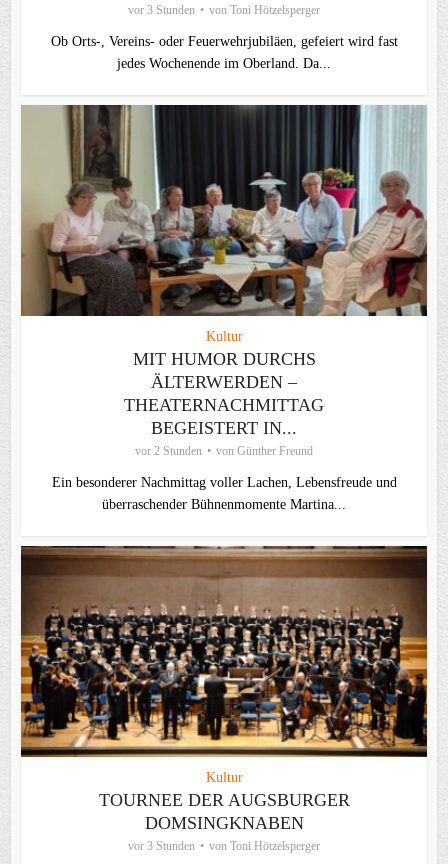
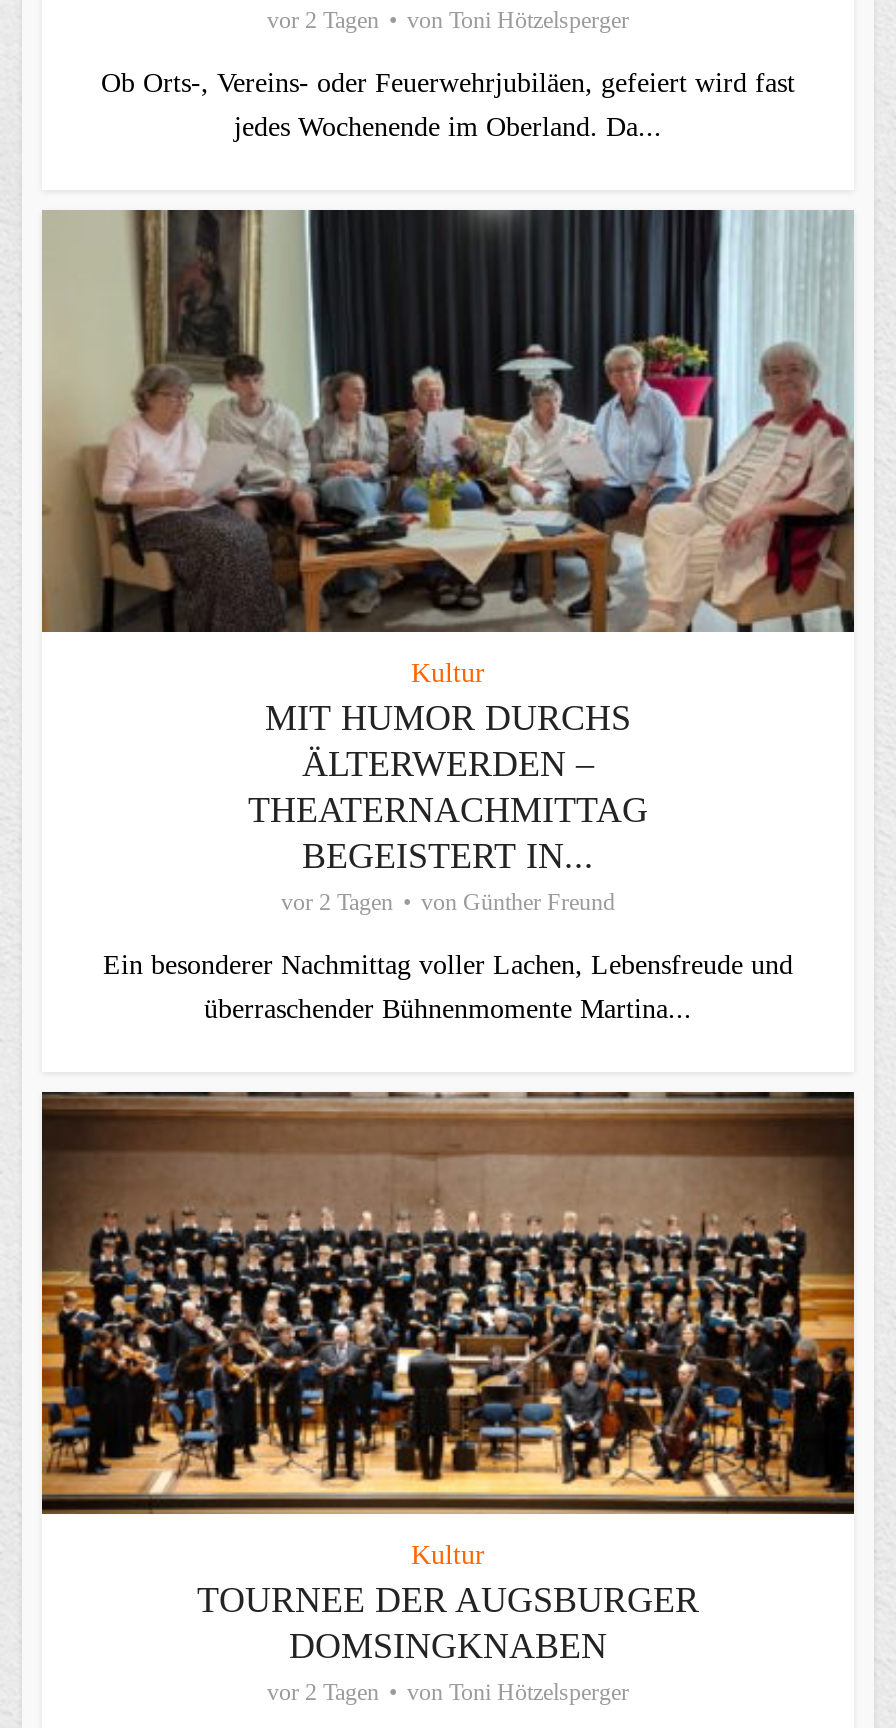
[128,3,320,17] vor 3 Stunden von Toni Hötzelsperger -> [267,7,629,35] vor 2 Tagen von Toni Hötzelsperger
[135,444,313,458] vor 2 Stunden von Günther Freund -> [281,889,615,917] vor 2 Tagen von Günther Freund
[128,839,320,853] vor 3 Stunden von Toni Hötzelsperger -> [267,1678,629,1706] vor 2 Tagen von Toni Hötzelsperger

